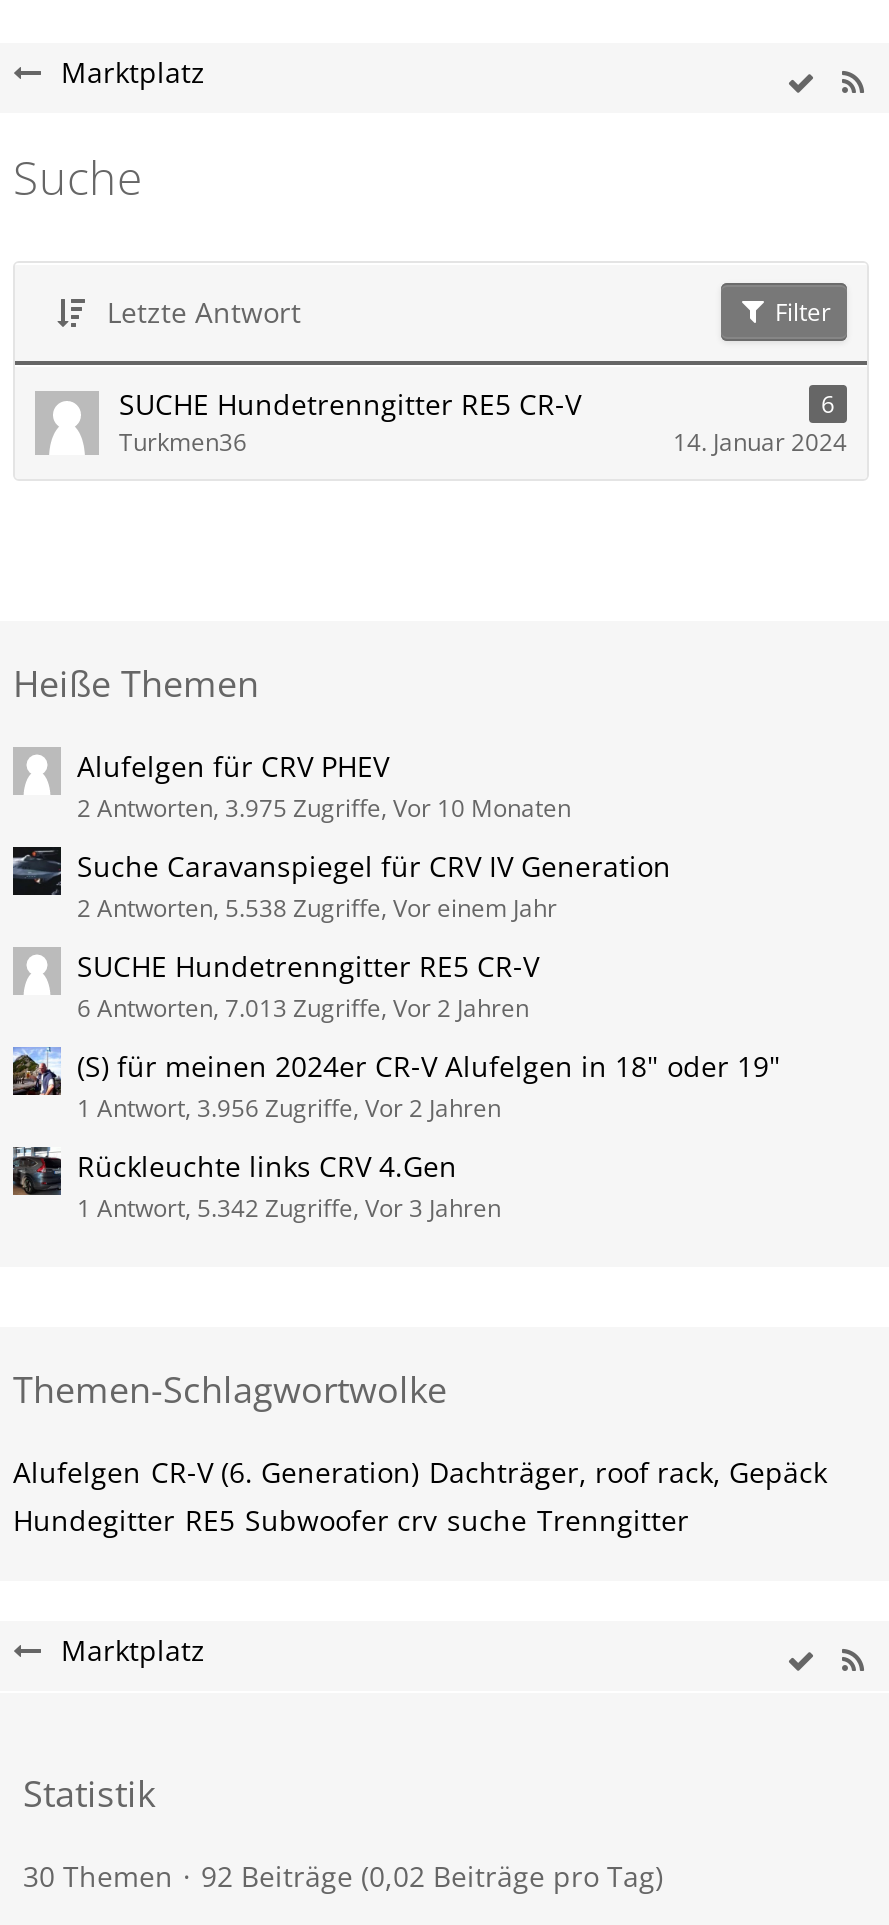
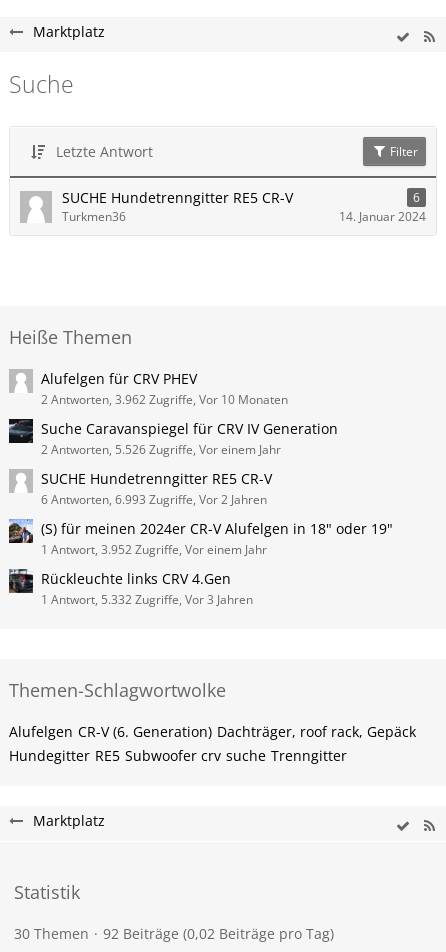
[77,791,571,825] 2 Antworten, 3.975 Zugriffe, Vor 10 Monaten -> [41,391,288,408] 2 Antworten, 3.962 Zugriffe, Vor 10 Monaten
[77,891,557,925] 2 Antworten, 5.538 Zugriffe, Vor einem Jahr -> [41,441,281,458] 2 Antworten, 5.526 Zugriffe, Vor einem Jahr
[77,991,529,1025] 6 Antworten, 7.013 Zugriffe, Vor 2 Jahren -> [41,491,267,508] 6 Antworten, 6.993 Zugriffe, Vor 2 Jahren
[77,1091,501,1125] 1 Antwort, 3.956 Zugriffe, Vor 2 Jahren -> [41,541,267,558] 1 Antwort, 3.952 Zugriffe, Vor einem Jahr
[77,1191,501,1225] 1 Antwort, 5.342 Zugriffe, Vor 3 Jahren -> [41,591,253,608] 1 Antwort, 5.332 Zugriffe, Vor 3 Jahren

